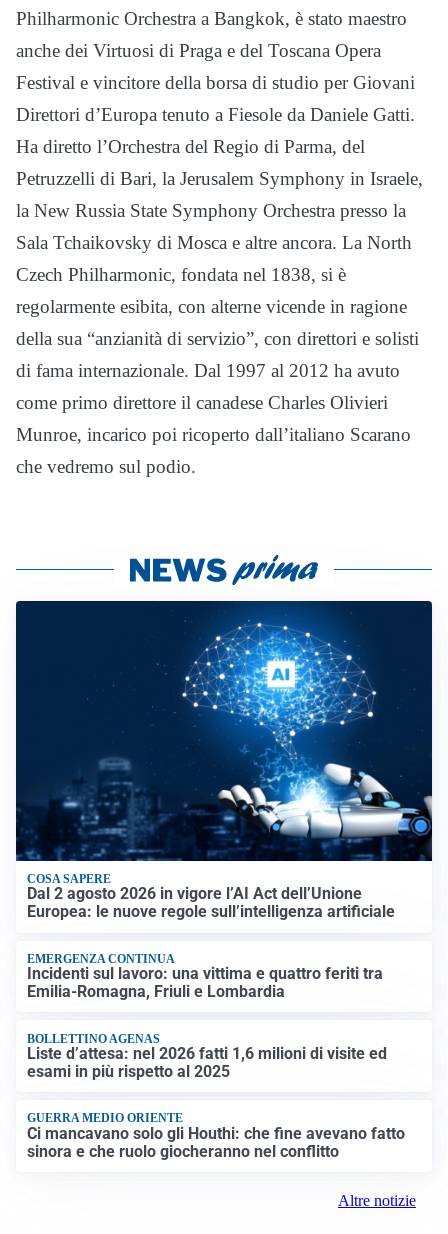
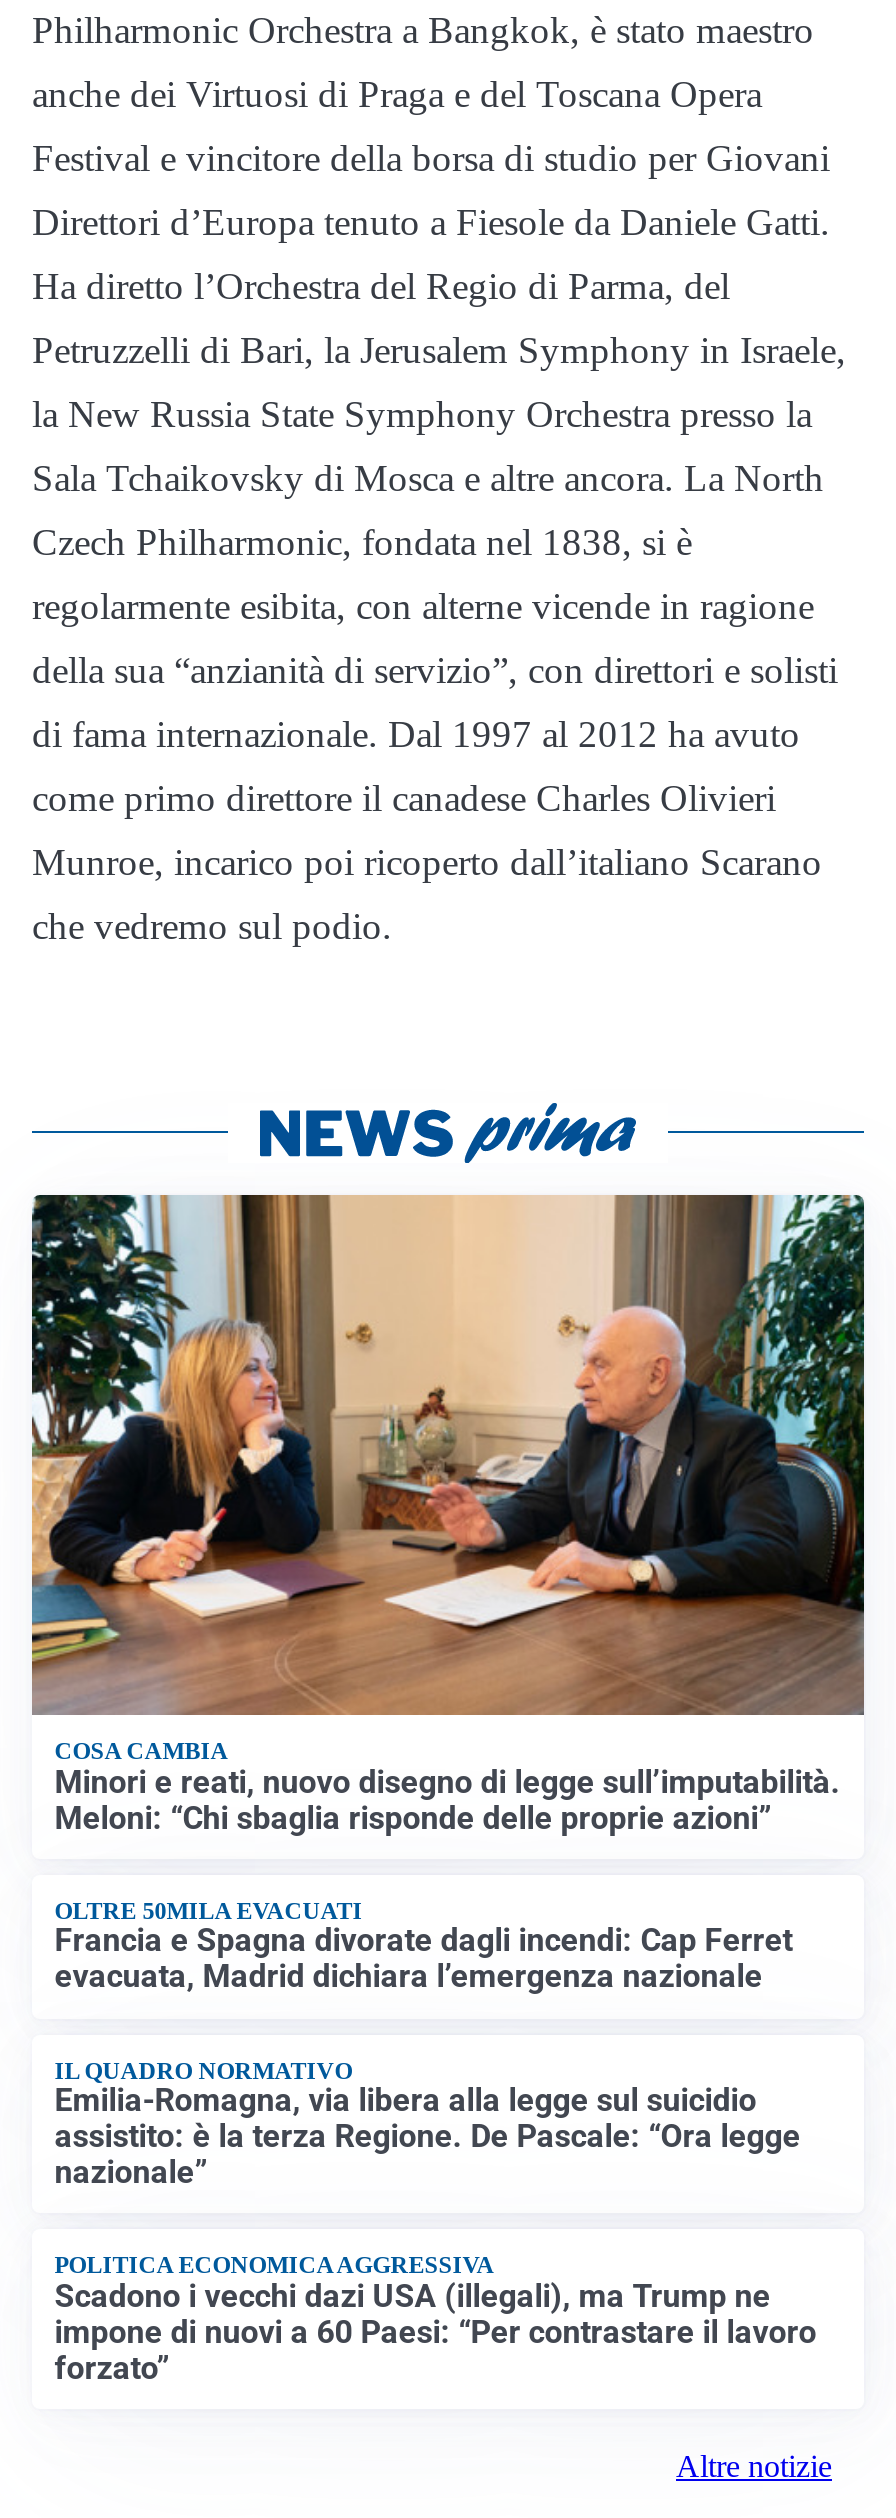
[15,600,433,921] [image] | COSA SAPERE | Dal 2 agosto 2026 in vigore l’AI Act dell’Unione | Europea: le nuove regole sull’intelligenza artificiale -> [30,1193,866,1836] [image] | COSA CAMBIA | Minori e reati, nuovo disegno di legge sull’imputabilità. | Meloni: “Chi sbaglia risponde delle proprie azioni”
[27,952,383,1001] EMERGENZA CONTINUA | Incidenti sul lavoro: una vittima e quattro feriti tra | Emilia-Romagna, Friuli e Lombardia -> [54,1897,792,1995] OLTRE 50MILA EVACUATI | Francia e Spagna divorate dagli incendi: Cap Ferret | evacuata, Madrid dichiara l’emergenza nazionale
[27,1032,387,1081] BOLLETTINO AGENAS | Liste d’attesa: nel 2026 fatti 1,6 milioni di visite ed | esami in più rispetto al 2025 -> [54,2056,800,2191] IL QUADRO NORMATIVO | Emilia-Romagna, via libera alla legge sul suicidio | assistito: è la terza Regione. De Pascale: “Ora legge | nazionale”
[27,1111,405,1161] GUERRA MEDIO ORIENTE | Ci mancavano solo gli Houthi: che fine avevano fatto | sinora e che ruolo giocheranno nel conflitto -> [54,2252,816,2386] POLITICA ECONOMICA AGGRESSIVA | Scadono i vecchi dazi USA (illegali), ma Trump ne | impone di nuovi a 60 Paesi: “Per contrastare il lavoro | forzato”

